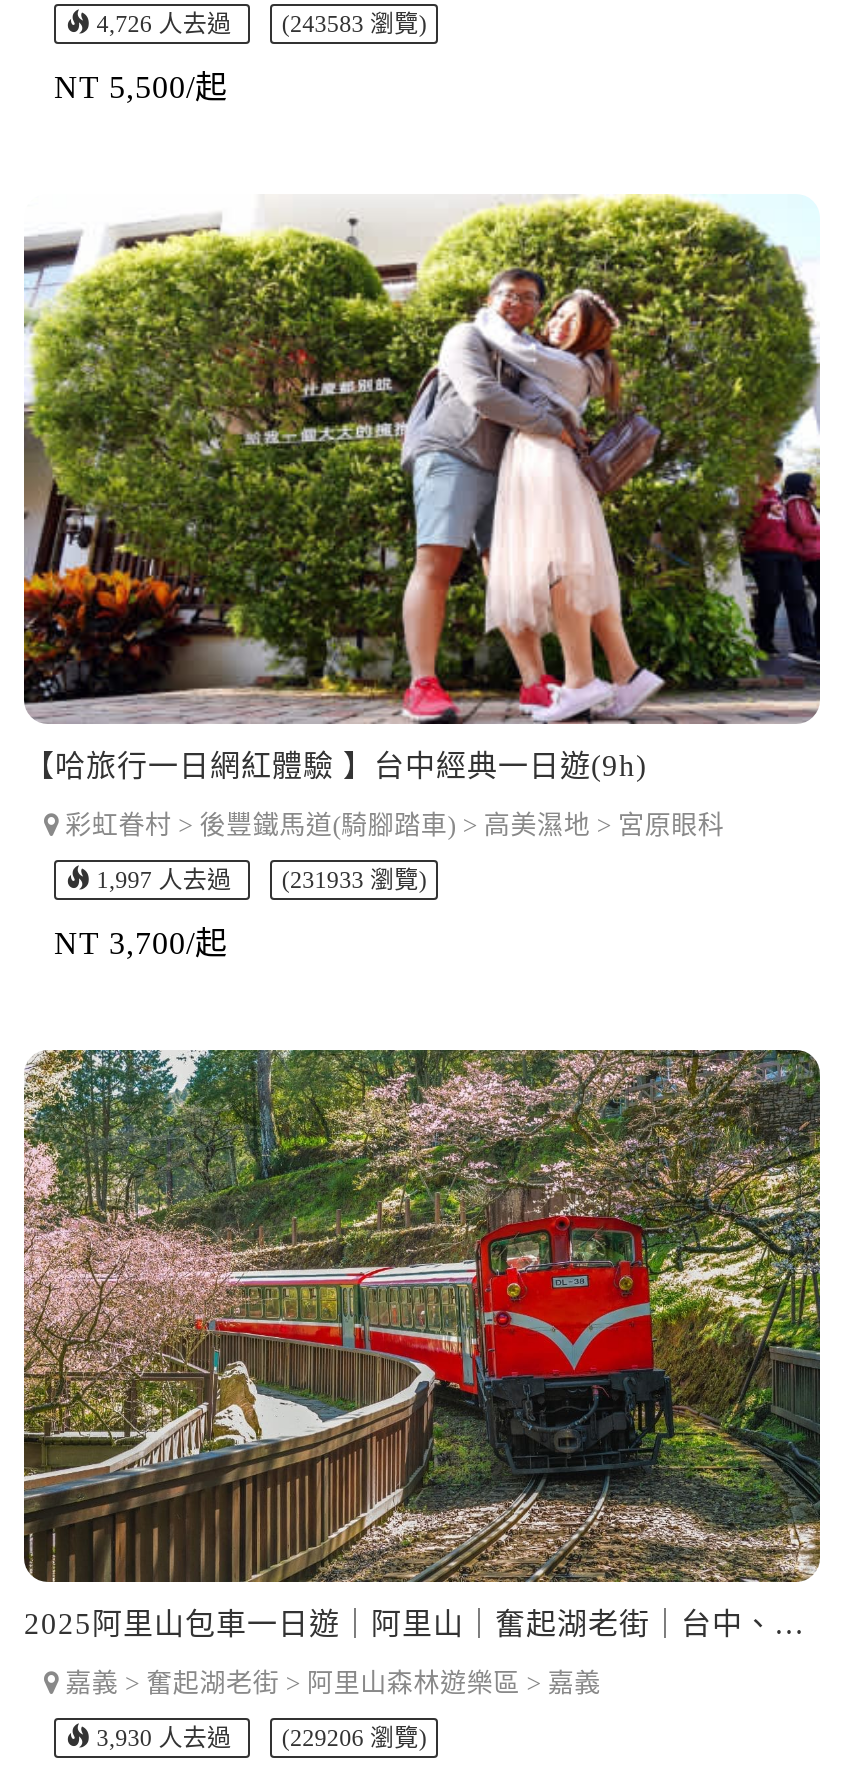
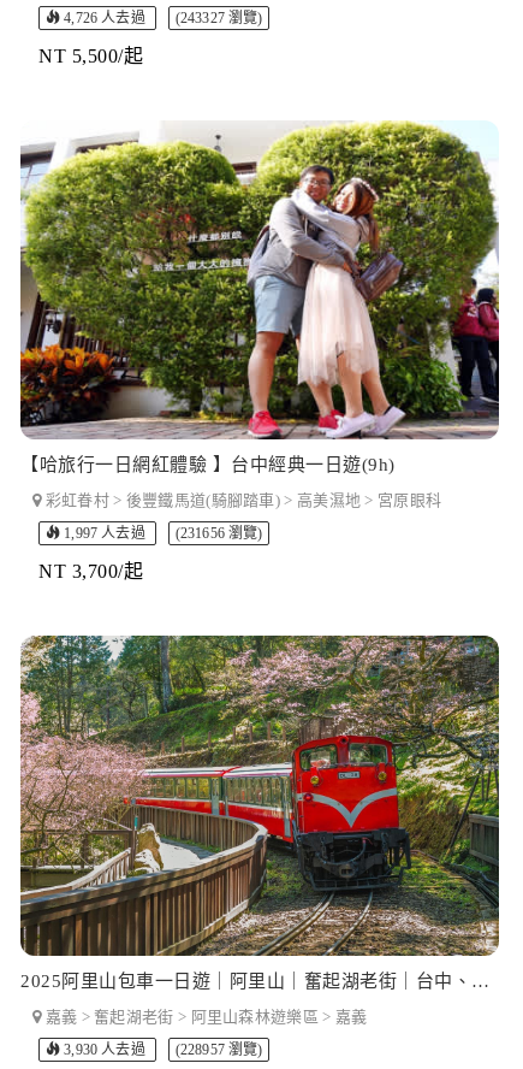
[90,10,427,38] 4,726 人去過 (243583 瀏覽) -> [60,10,263,27] 4,726 人去過 (243327 瀏覽)
[90,867,427,895] 1,997 人去過 (231933 瀏覽) -> [60,525,263,542] 1,997 人去過 (231656 瀏覽)
[90,1724,427,1752] 3,930 人去過 (229206 瀏覽) -> [60,1041,263,1058] 3,930 人去過 (228957 瀏覽)

